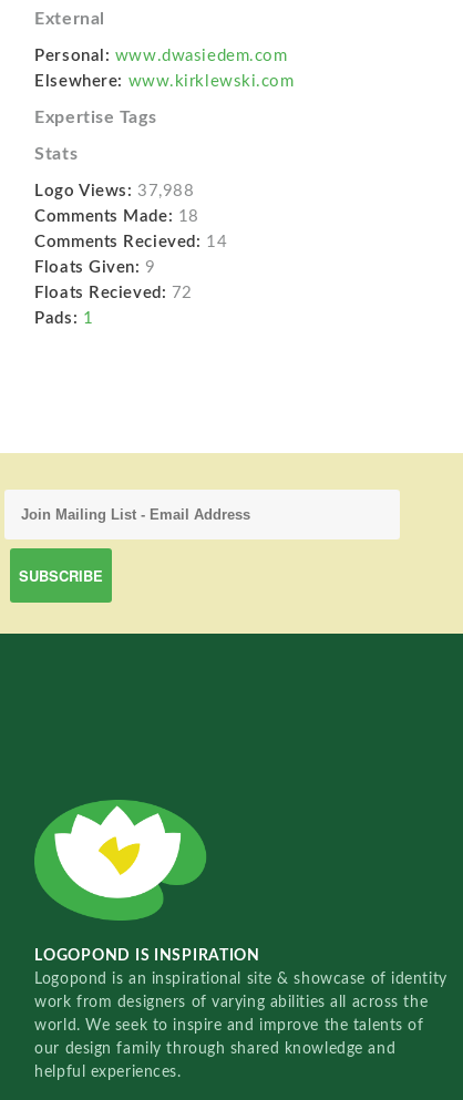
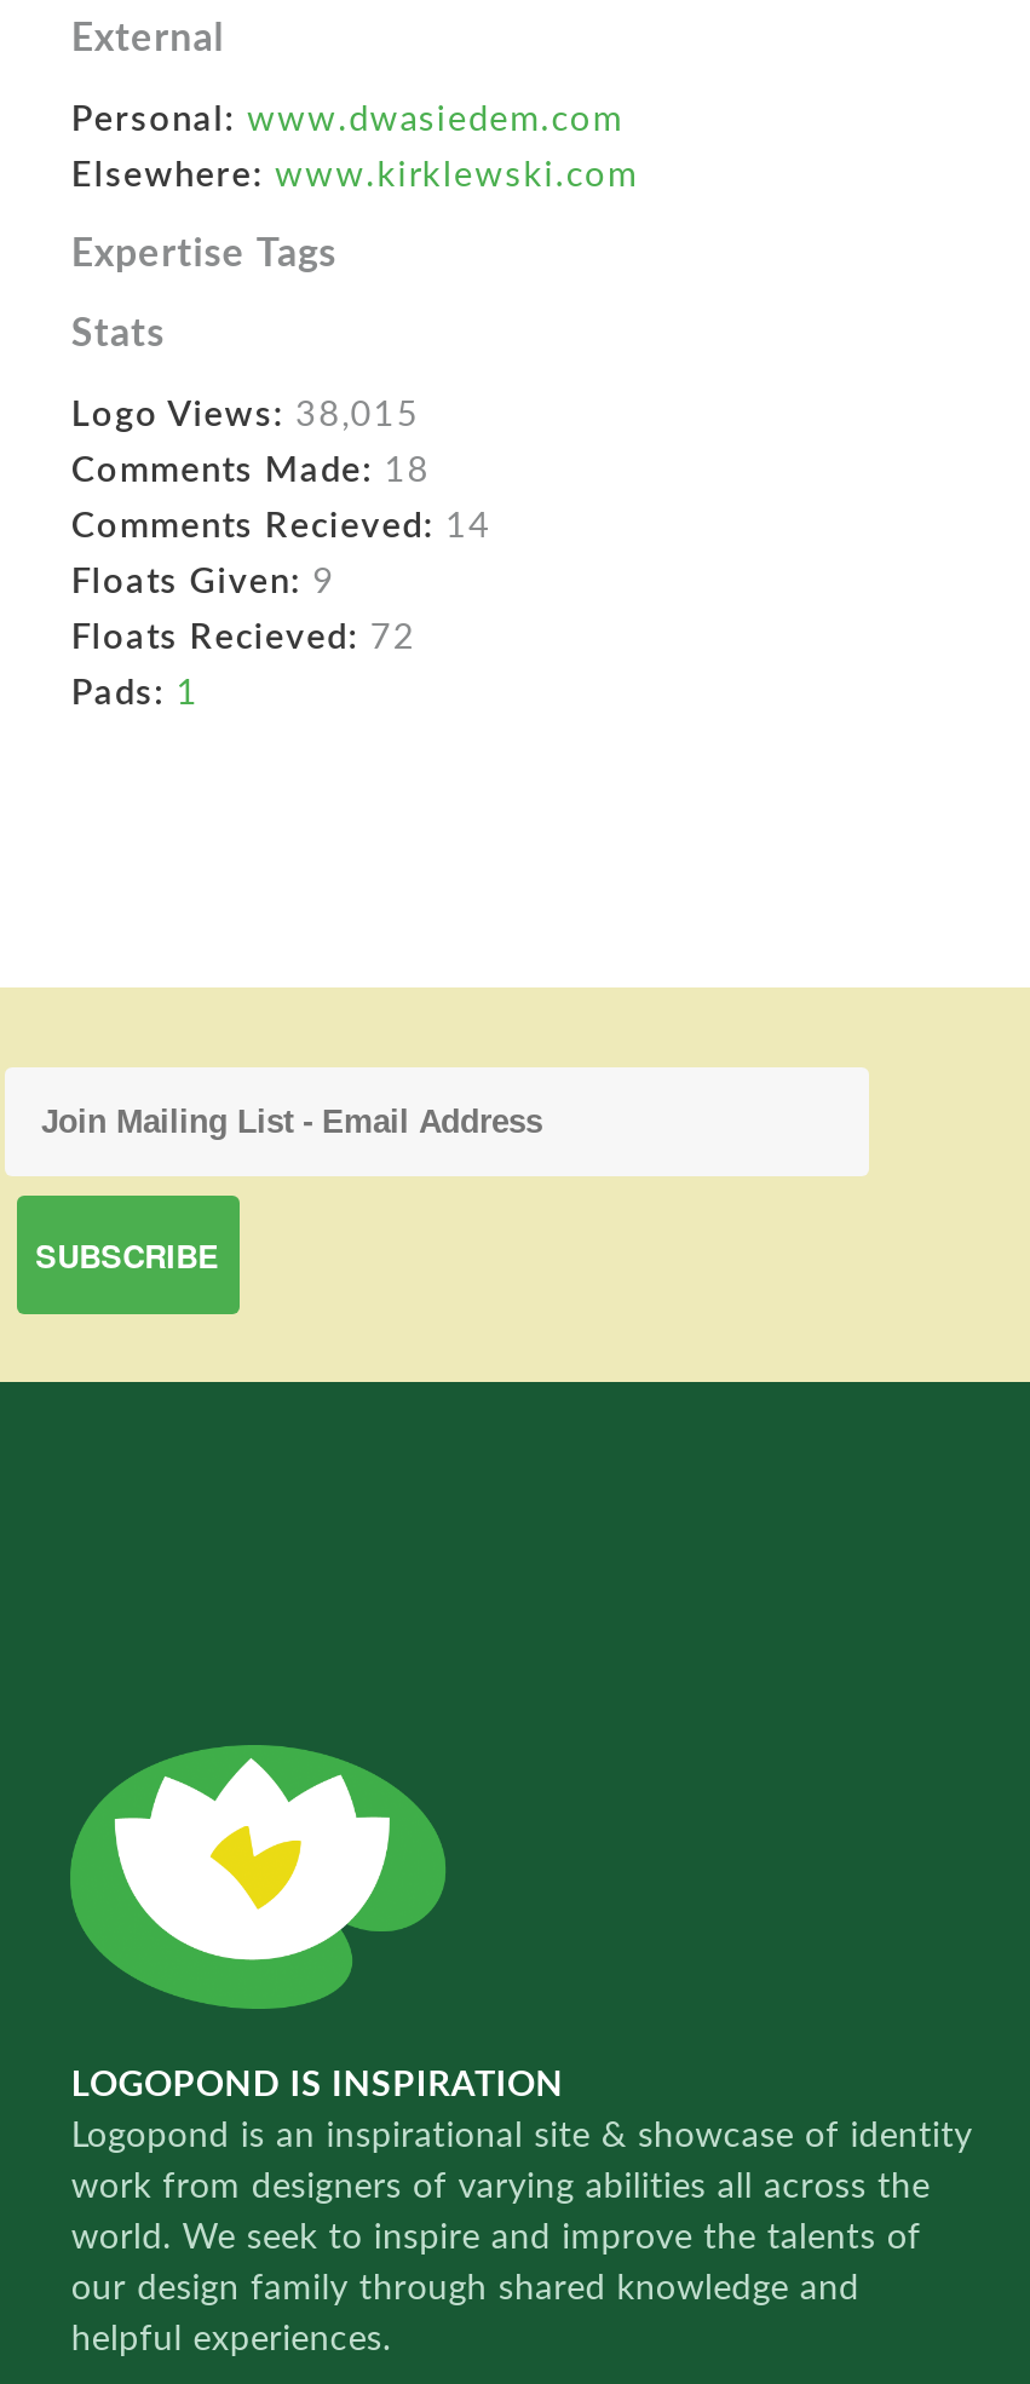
[35,183,194,199] Logo Views: 37,988 -> [71,397,420,433] Logo Views: 38,015

